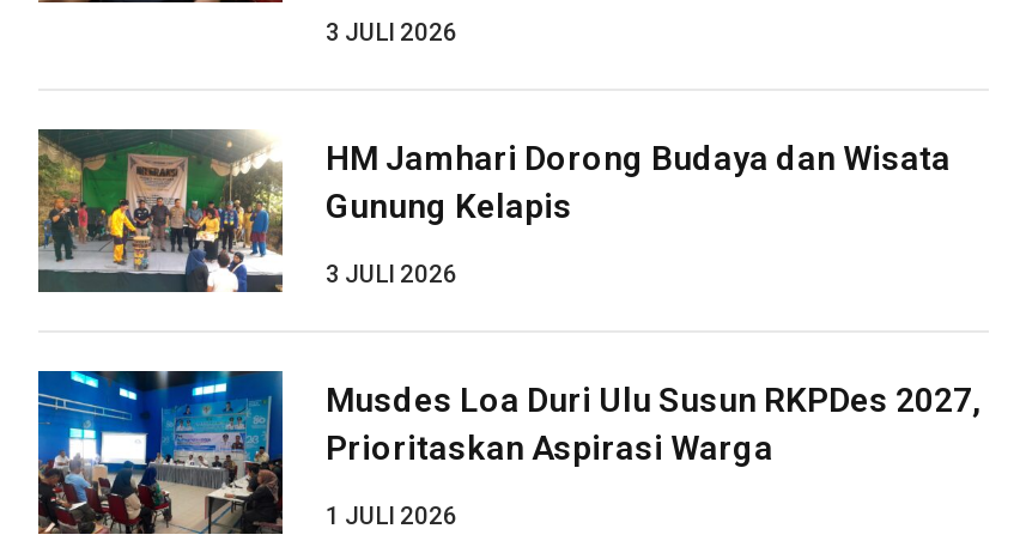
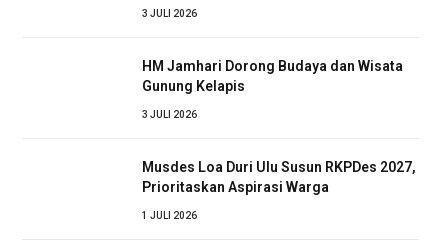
[36,127,285,294] [image] -> none
[36,369,285,536] [image] -> none

